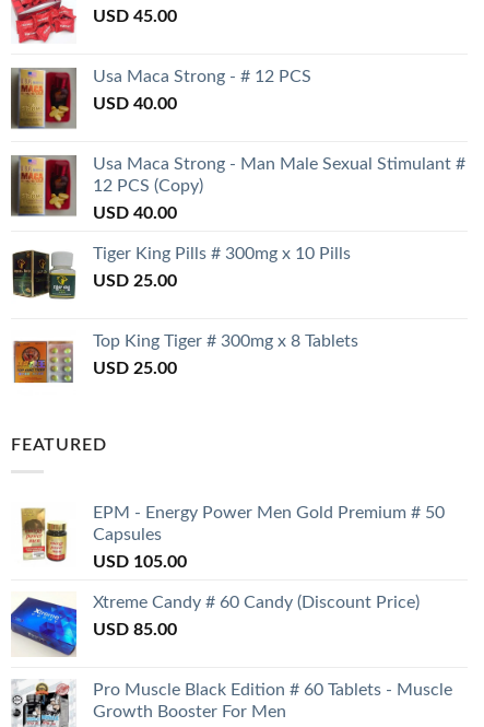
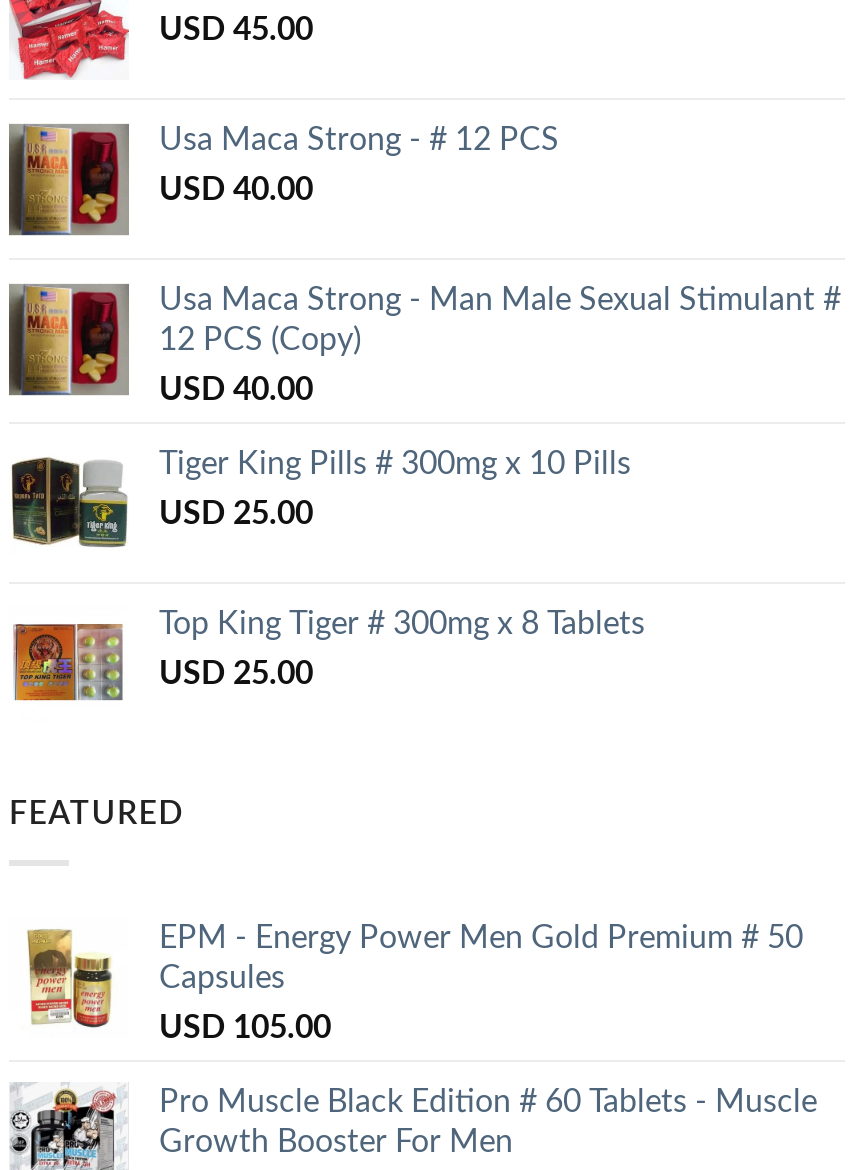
[10,594,420,657] [image] | Xtreme Candy # 60 Candy (Discount Price) | USD 85.00 -> none

